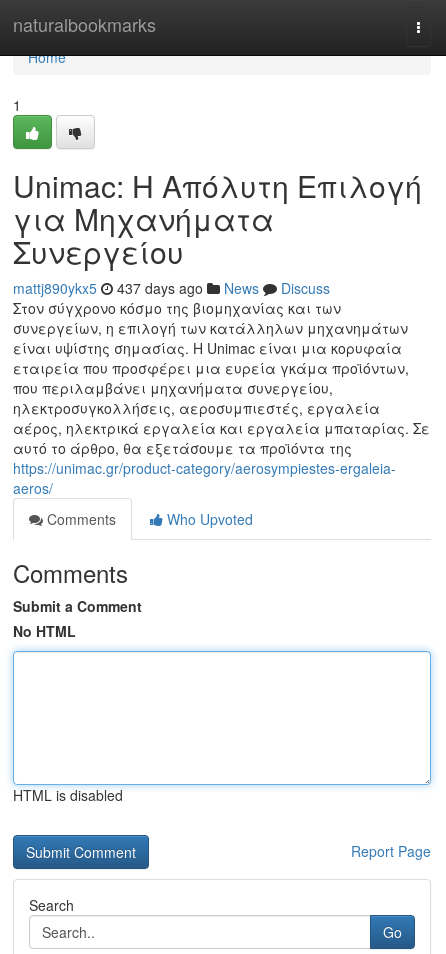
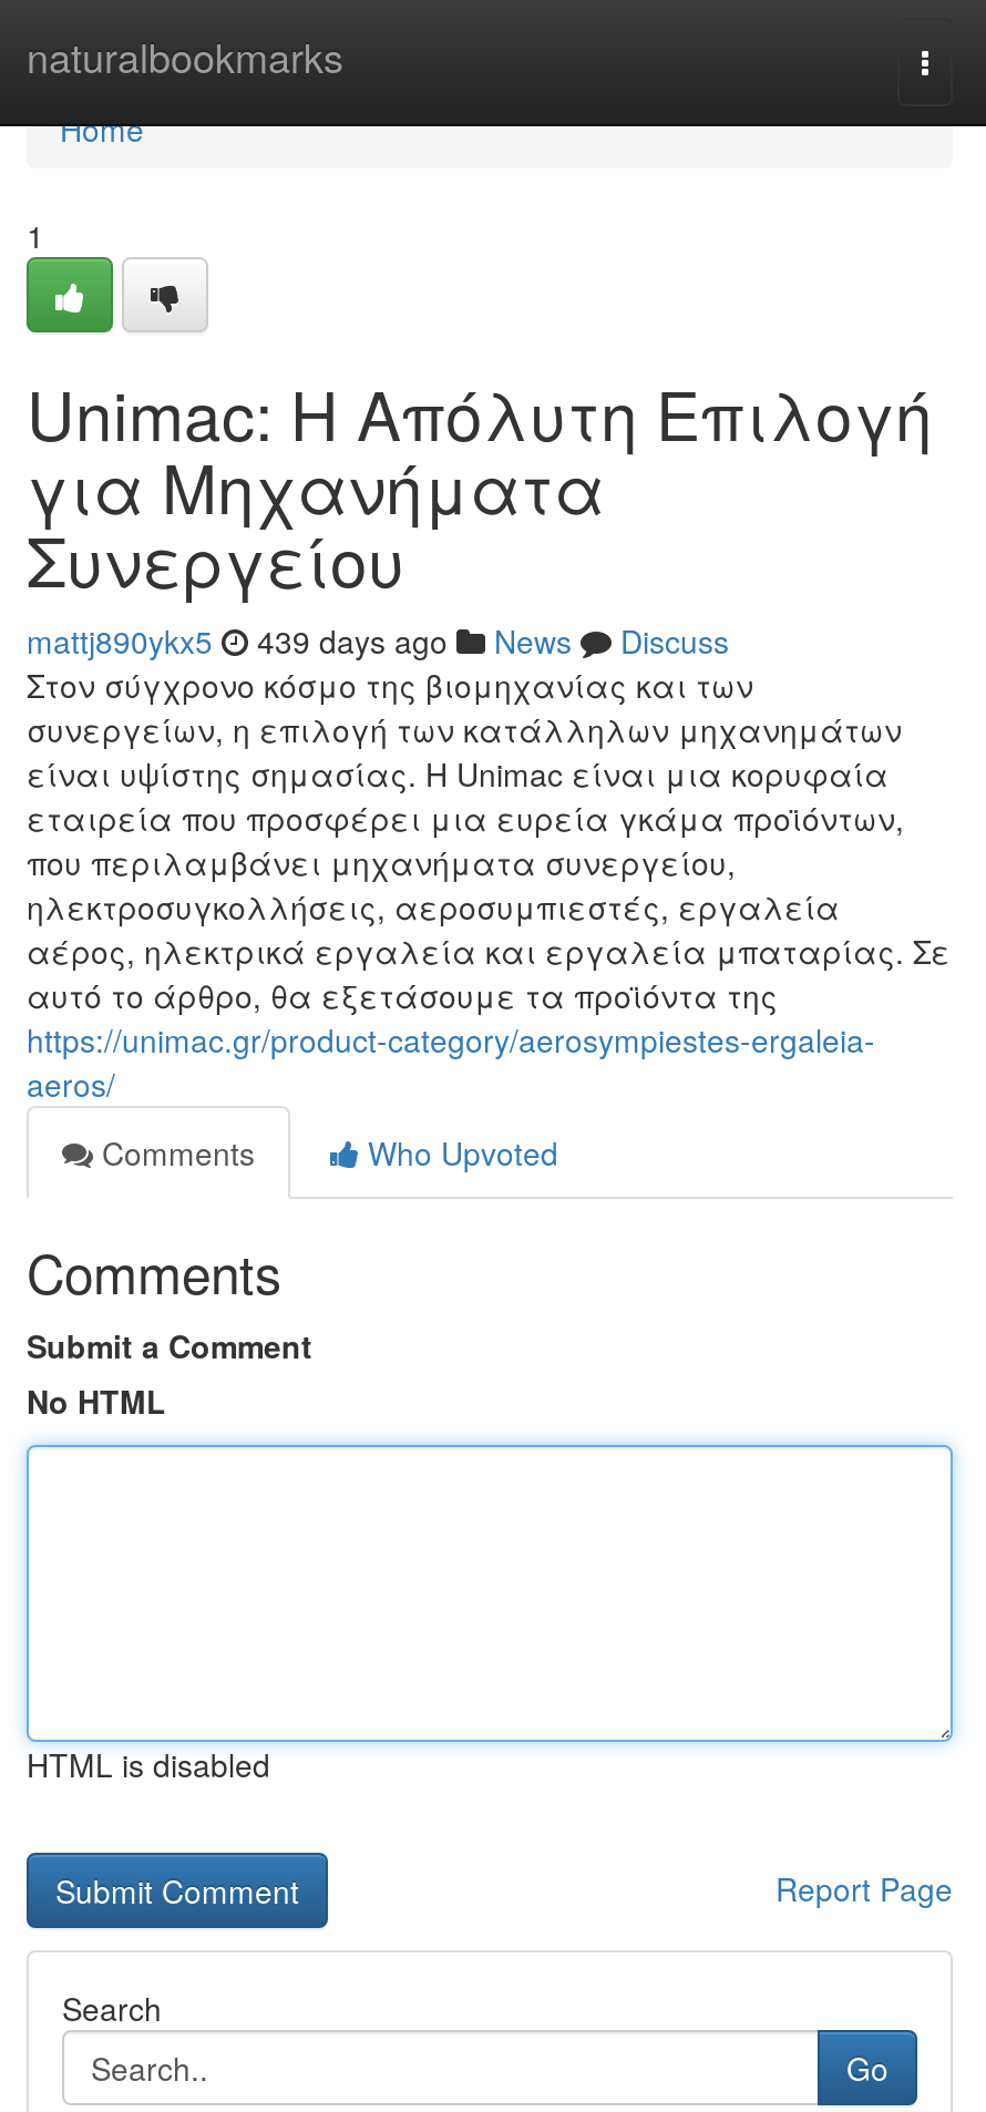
[13,278,330,298] mattj890ykx5 437 days ago News Discuss -> [27,618,729,663] mattj890ykx5 439 days ago News Discuss

